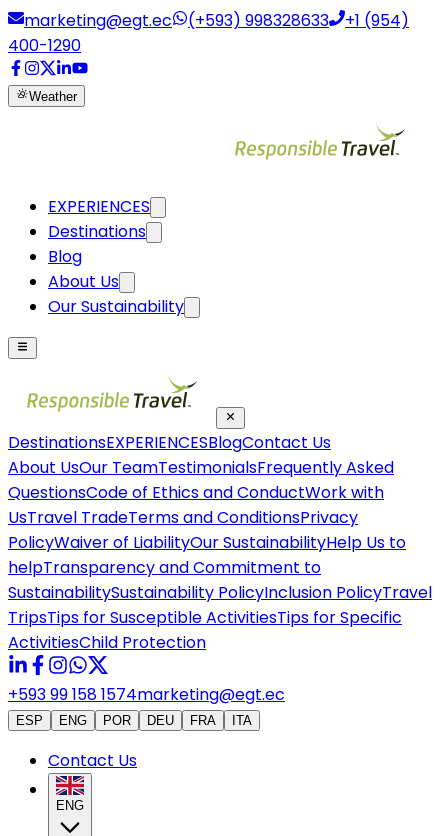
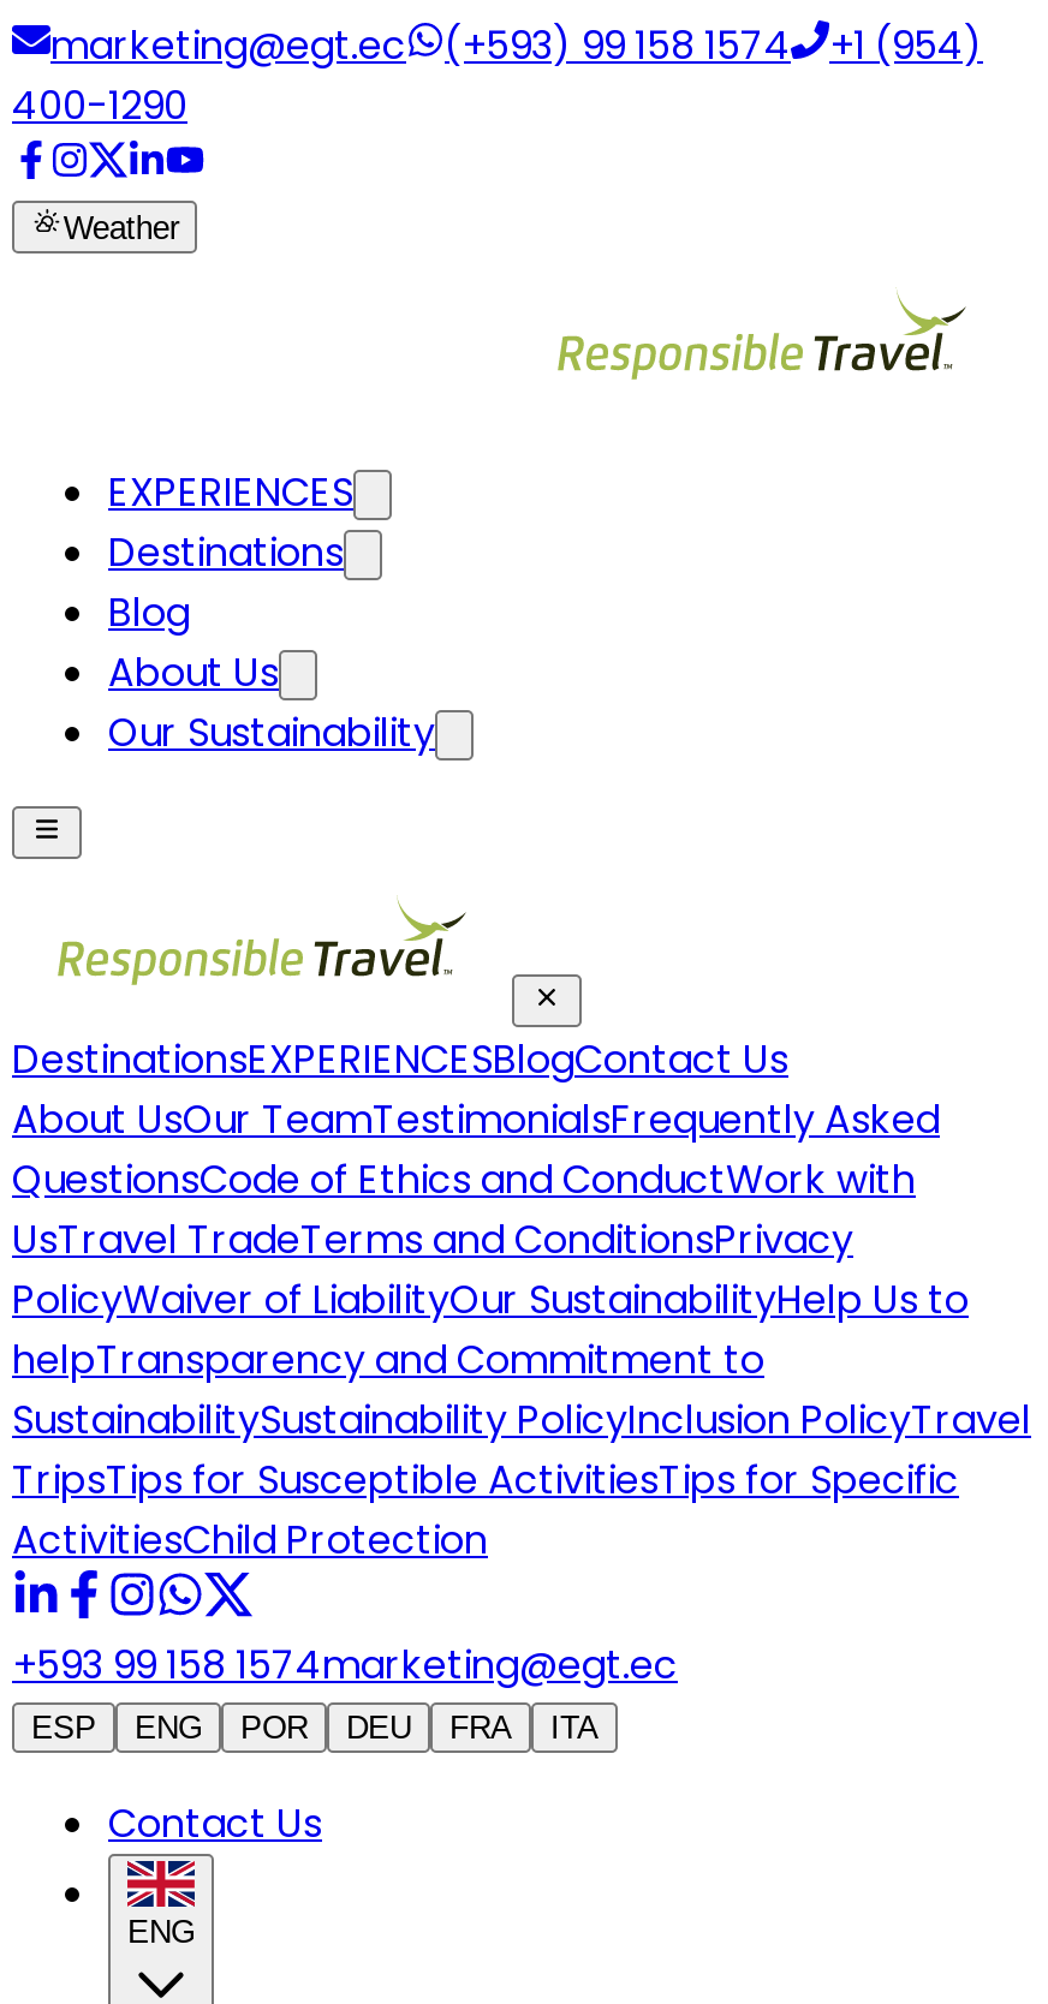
[24,9,409,32] marketing@egt.ec (+593) 998328633 +1 (954) -> [50,18,983,73] marketing@egt.ec (+593) 99 158 1574 +1 (954)

